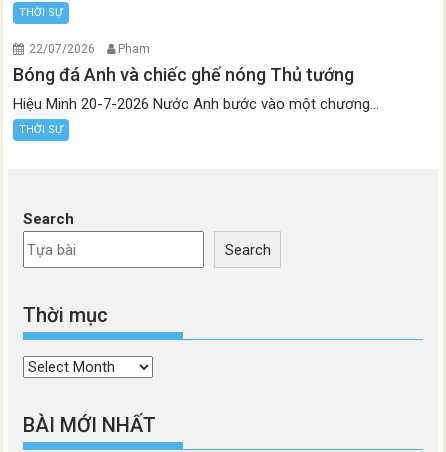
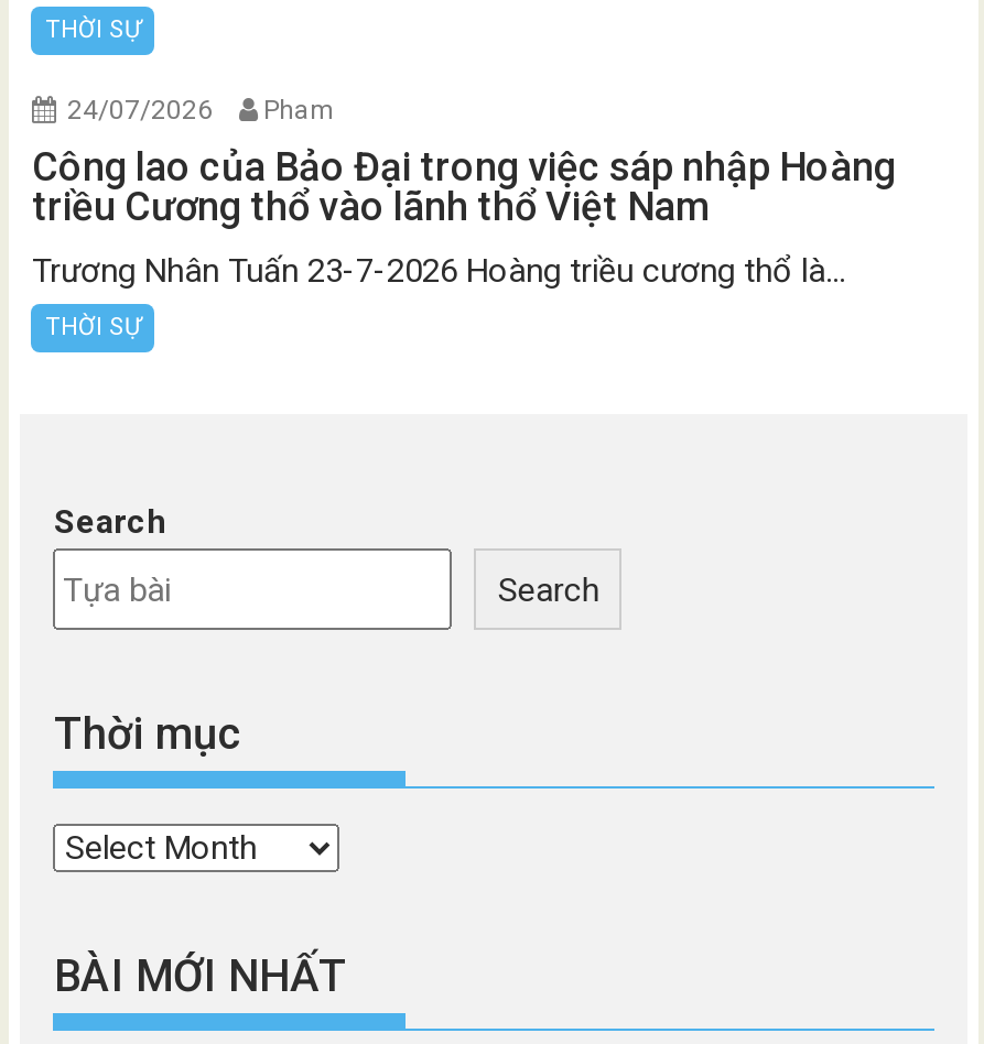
[29,42,150,56] 22/07/2026 Pham -> [67,93,334,124] 24/07/2026 Pham
[13,64,354,85] Bóng đá Anh và chiếc ghế nóng Thủ tướng -> [32,142,896,228] Công lao của Bảo Đại trong việc sáp nhập Hoàng | triều Cương thổ vào lãnh thổ Việt Nam
[13,95,379,113] Hiệu Minh 20-7-2026 Nước Anh bước vào một chương... -> [32,250,845,289] Trương Nhân Tuấn 23-7-2026 Hoàng triều cương thổ là...

